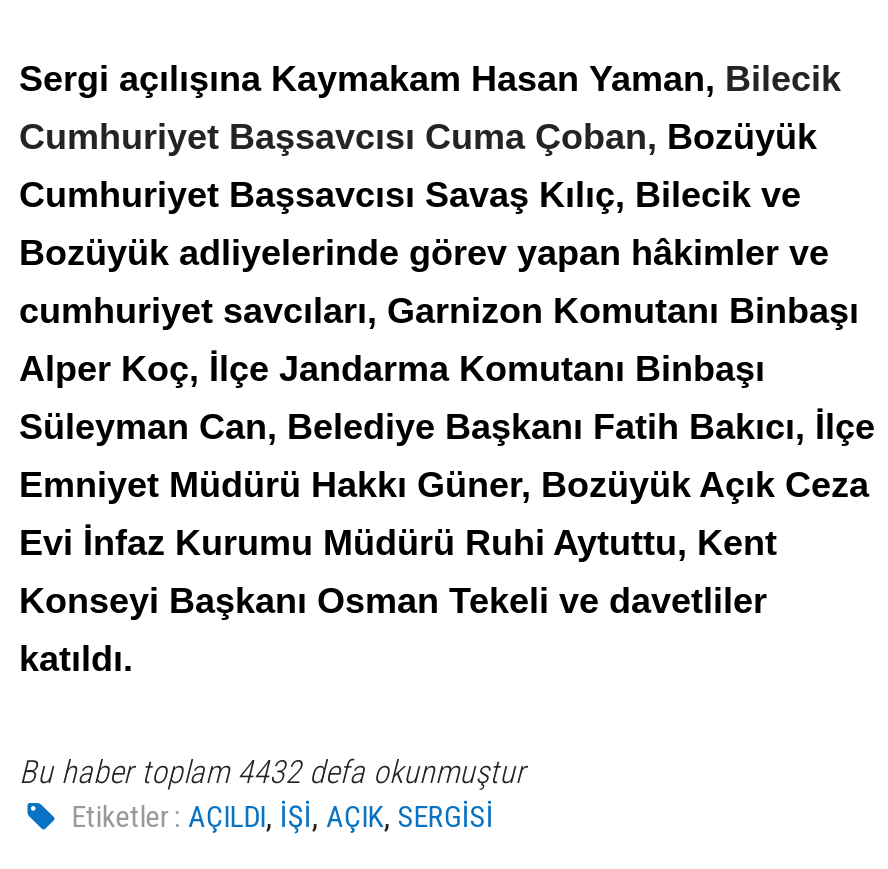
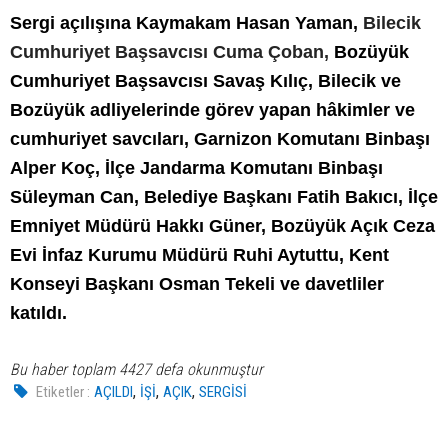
[19,753,525,791] Bu haber toplam 4432 defa okunmuştur -> [10,360,263,379] Bu haber toplam 4427 defa okunmuştur

